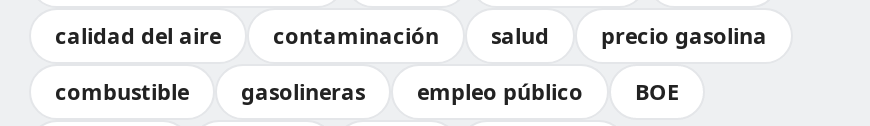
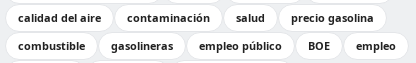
none -> [356,38,396,53] empleo

